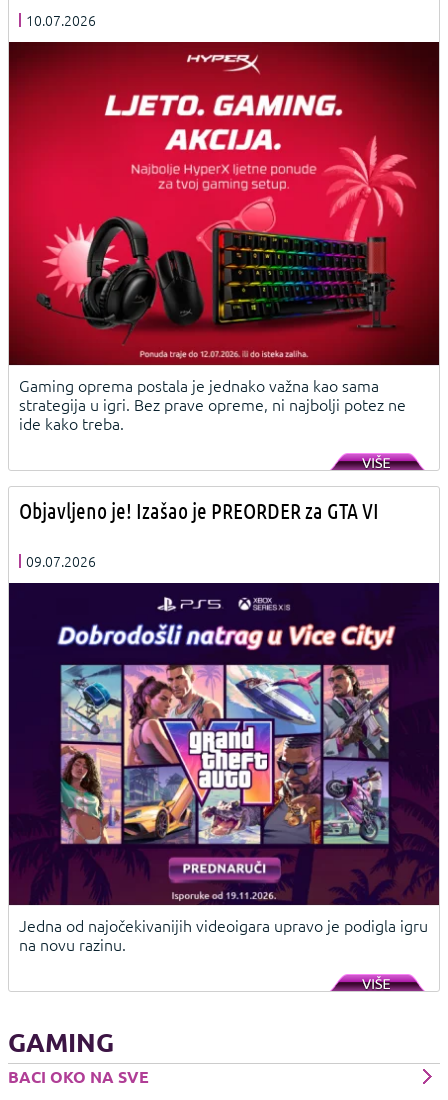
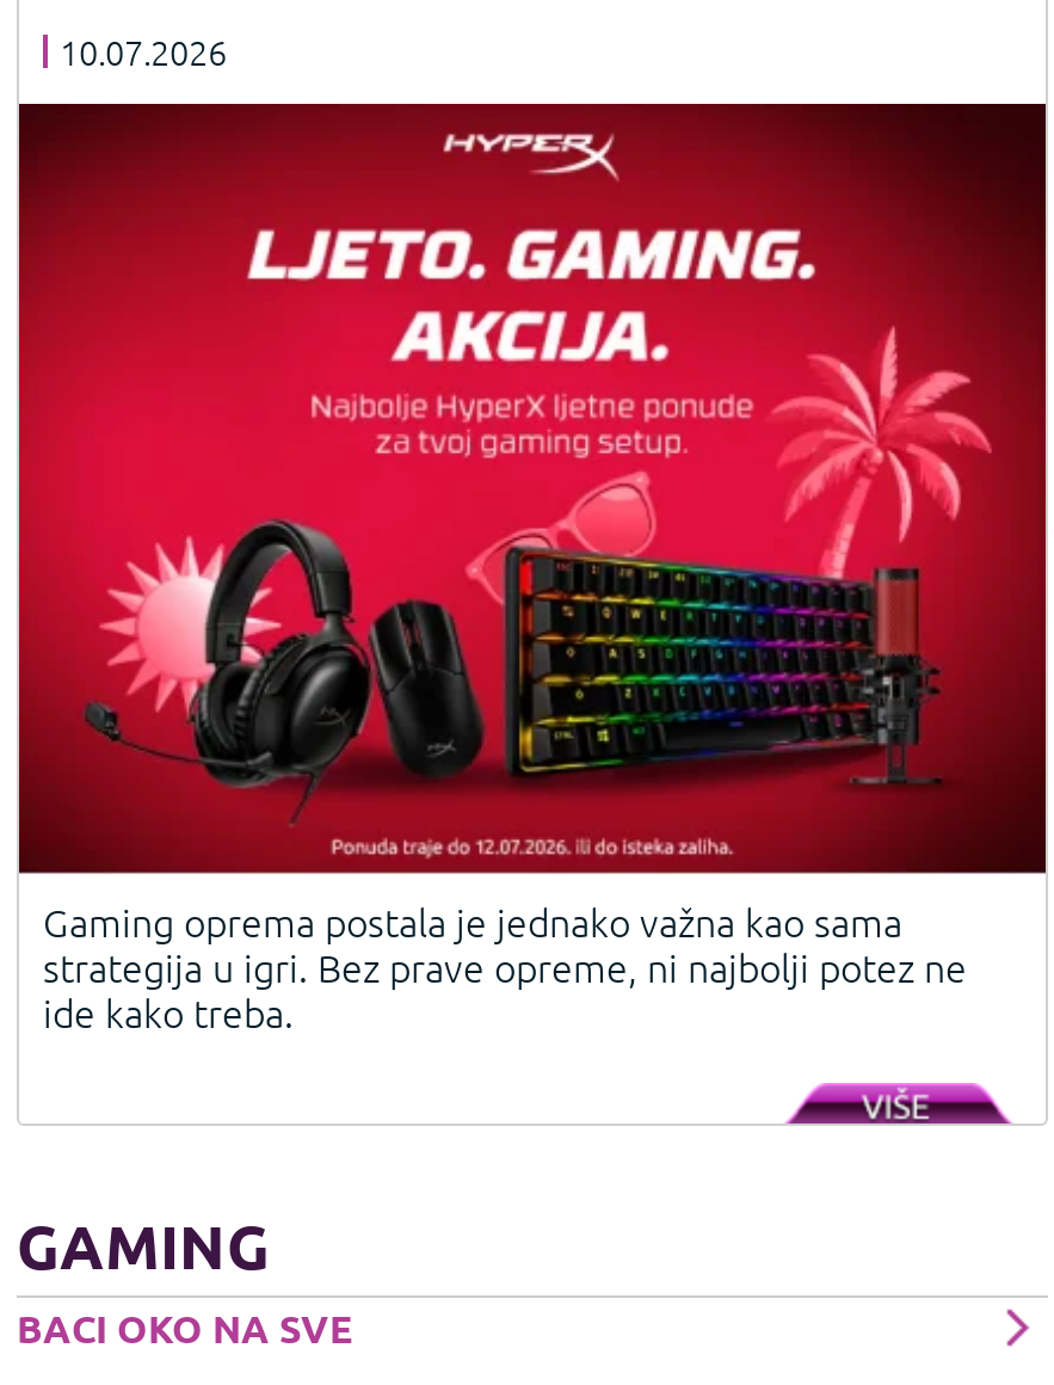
[19,497,379,571] Objavljeno je! Izašao je PREORDER za GTA VI | 09.07.2026 -> none
[8,582,440,955] [image] | Jedna od najočekivanijih videoigara upravo je podigla igru | na novu razinu. -> none

